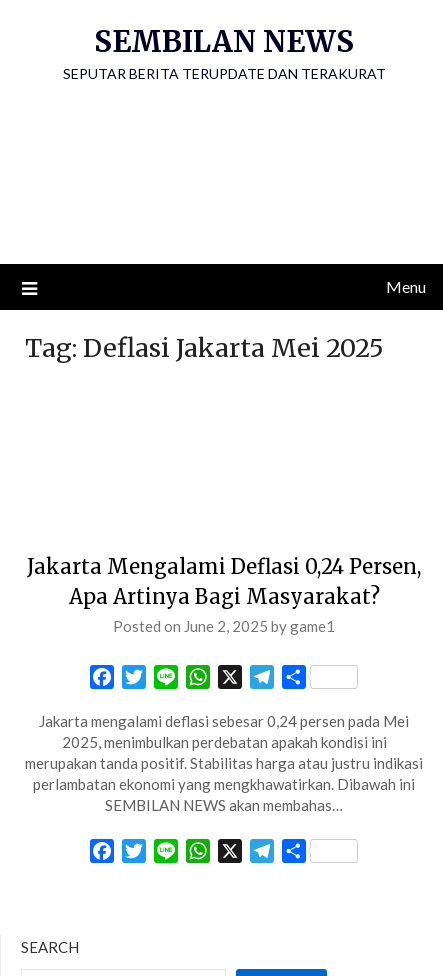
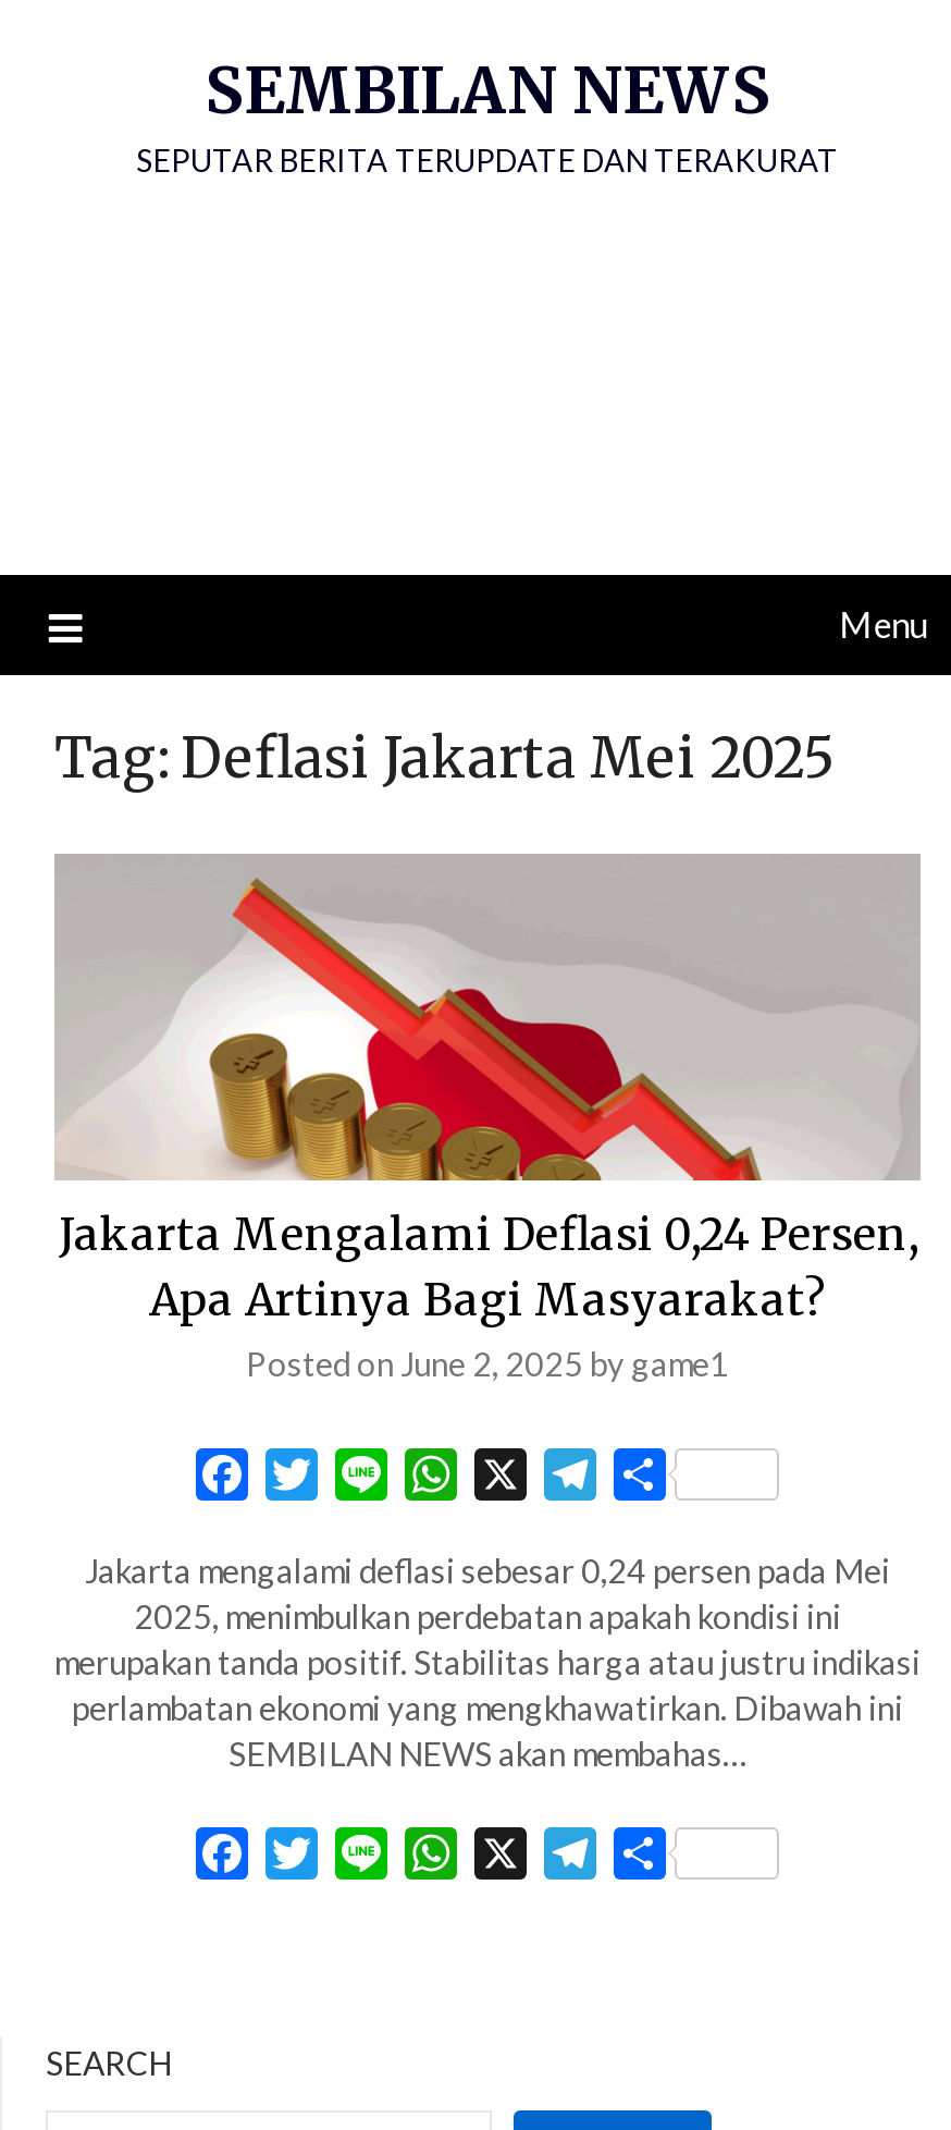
none -> [54,854,921,1183] [image]

